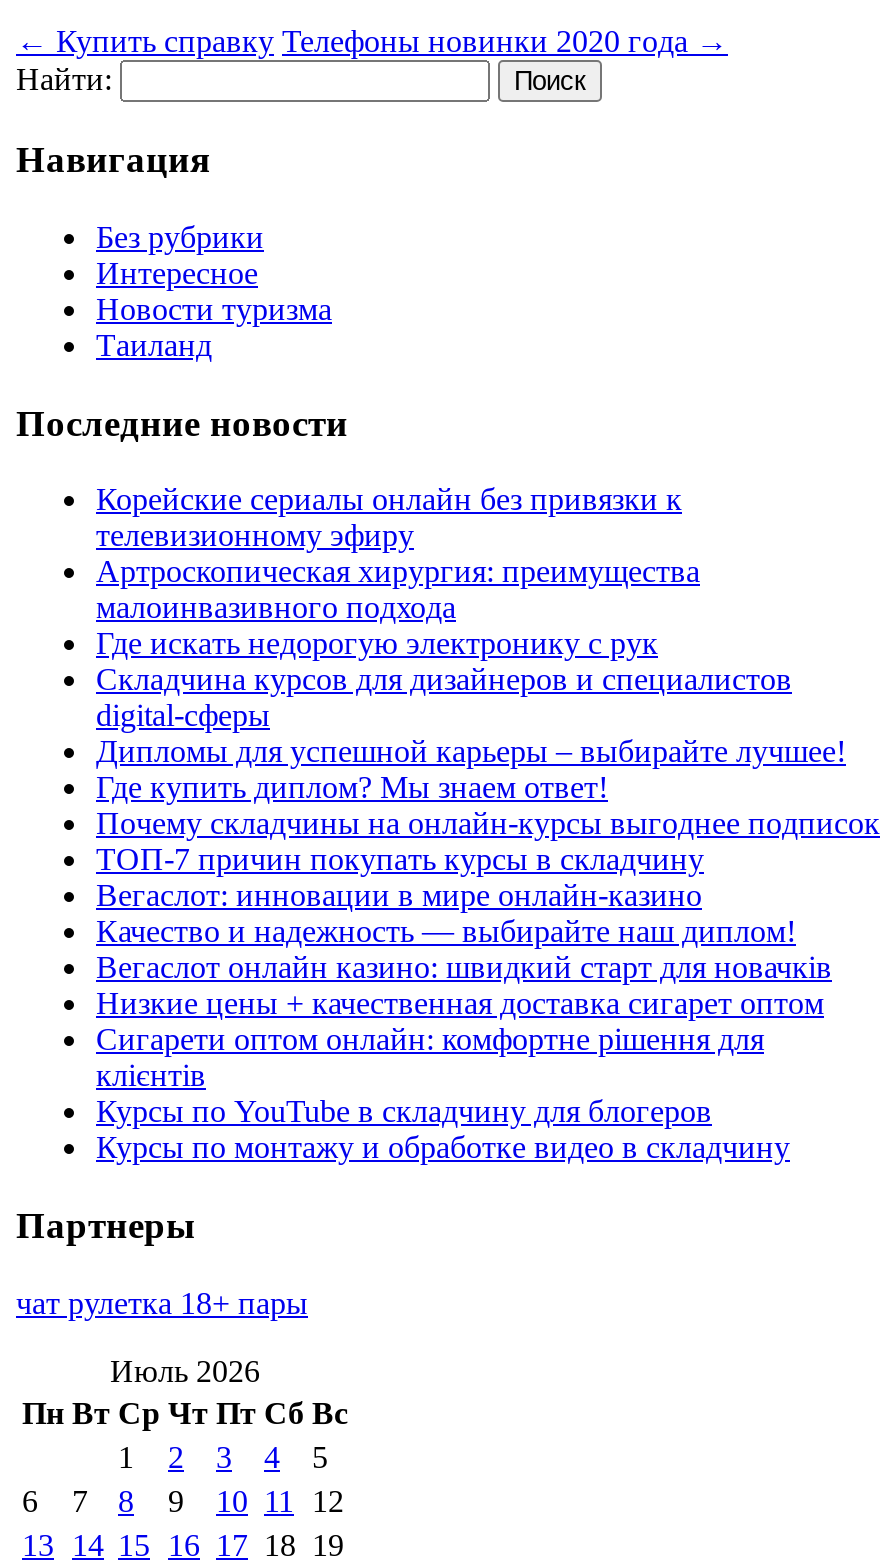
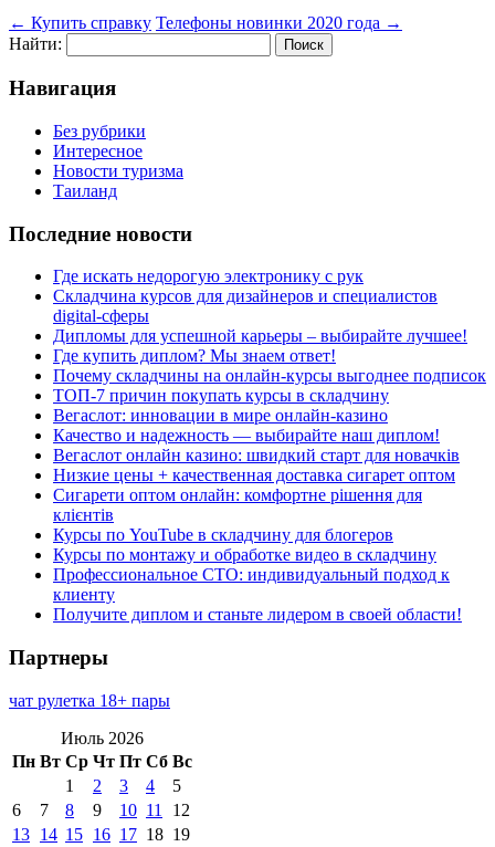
[96,483,700,625] Корейские сериалы онлайн без привязки к | телевизионному эфиру | Артроскопическая хирургия: преимущества | малоинвазивного подхода -> none
moved [96,627,880,1165] -> [53,267,486,564]: Где искать недорогую электронику с рук | Складчина курсов для дизайнеров и специалистов | Дипломы для успешной карьеры – выбирайте лучшее! | ... | Курсы по YouTube в складчину для блогеров | Курсы по монтажу и обработке видео в складчину
none -> [53,565,462,624] Профессиональное СТО: индивидуальный подход к | клиенту | Получите диплом и станьте лидером в своей области!

